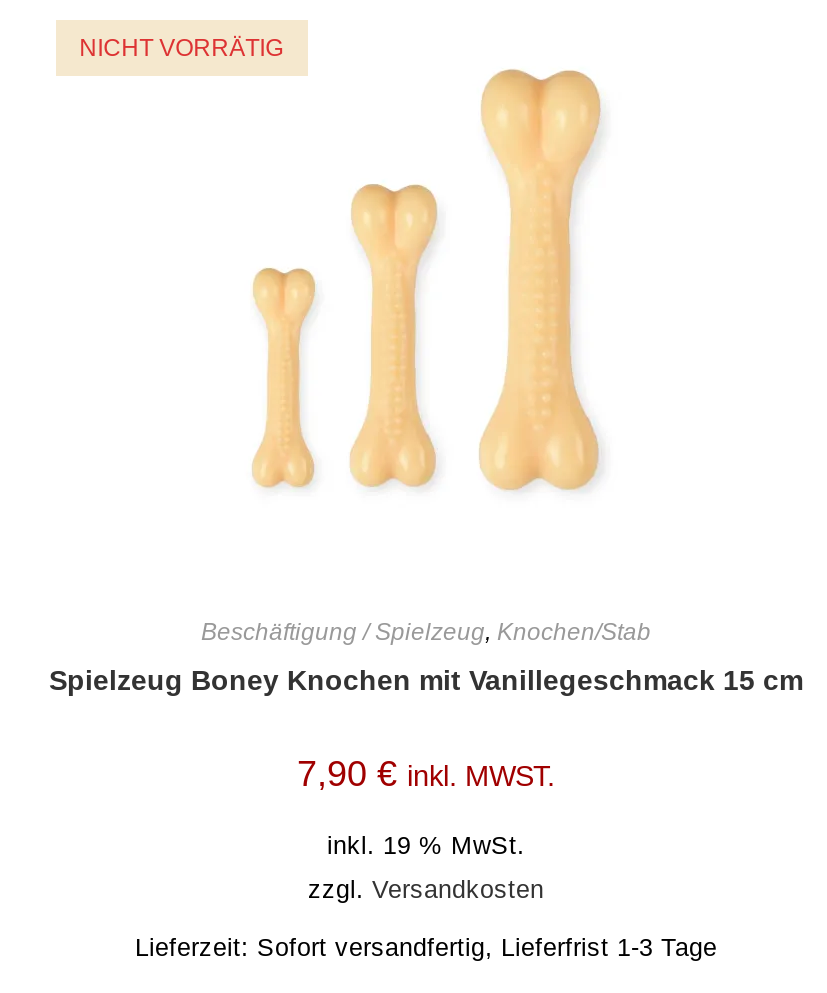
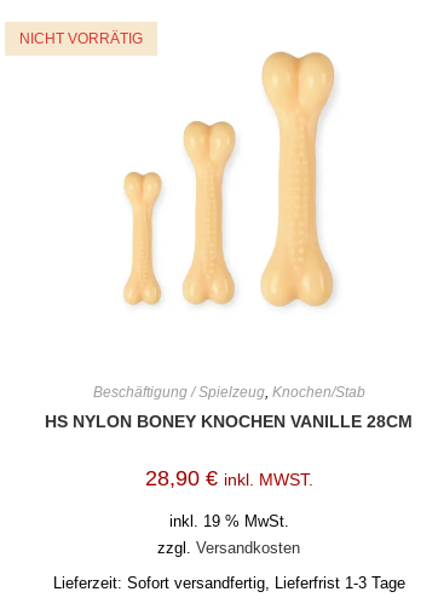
[49,664,803,696] Spielzeug Boney Knochen mit Vanillegeschmack 15 cm -> [45,412,413,431] HS NYLON BONEY KNOCHEN VANILLE 28CM
[297,754,555,794] 7,90 € inkl. MWST. -> [145,466,313,491] 28,90 € inkl. MWST.

